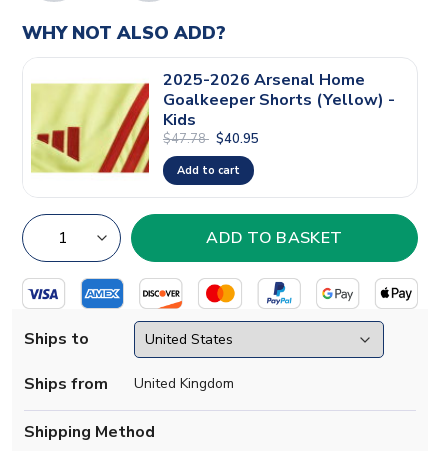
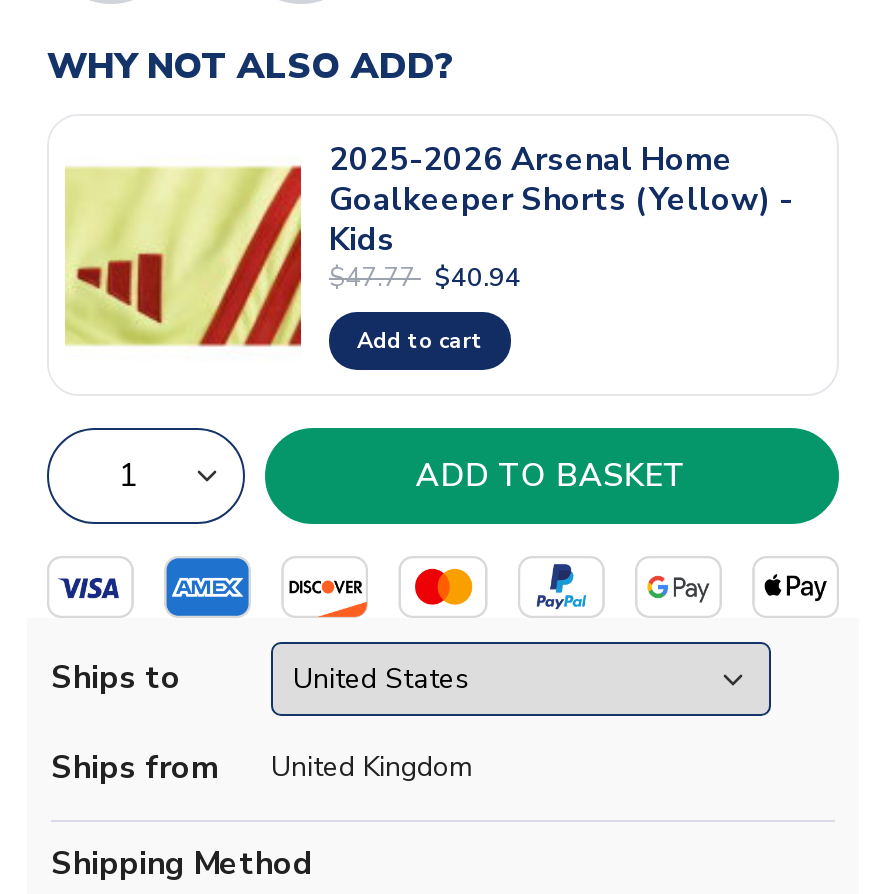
[163,130,259,148] $47.78 $40.95 -> [329,260,521,296] $47.77 $40.94

